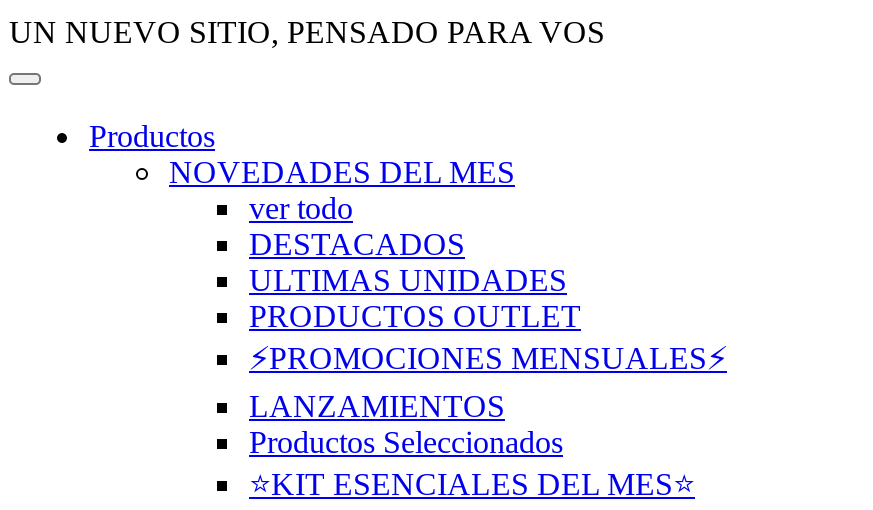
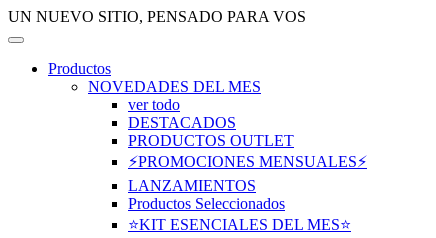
[249,263,567,297] ULTIMAS UNIDADES -> none

